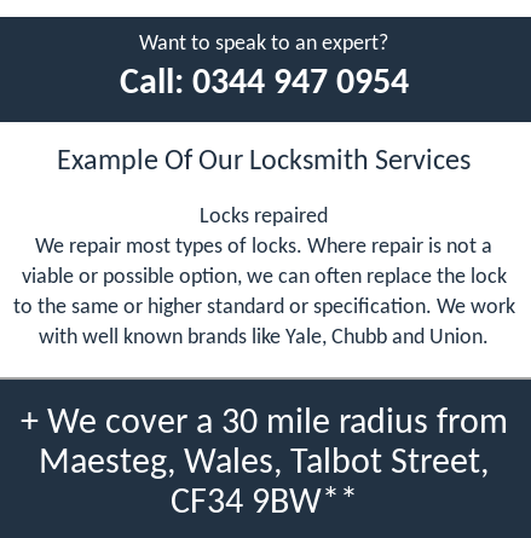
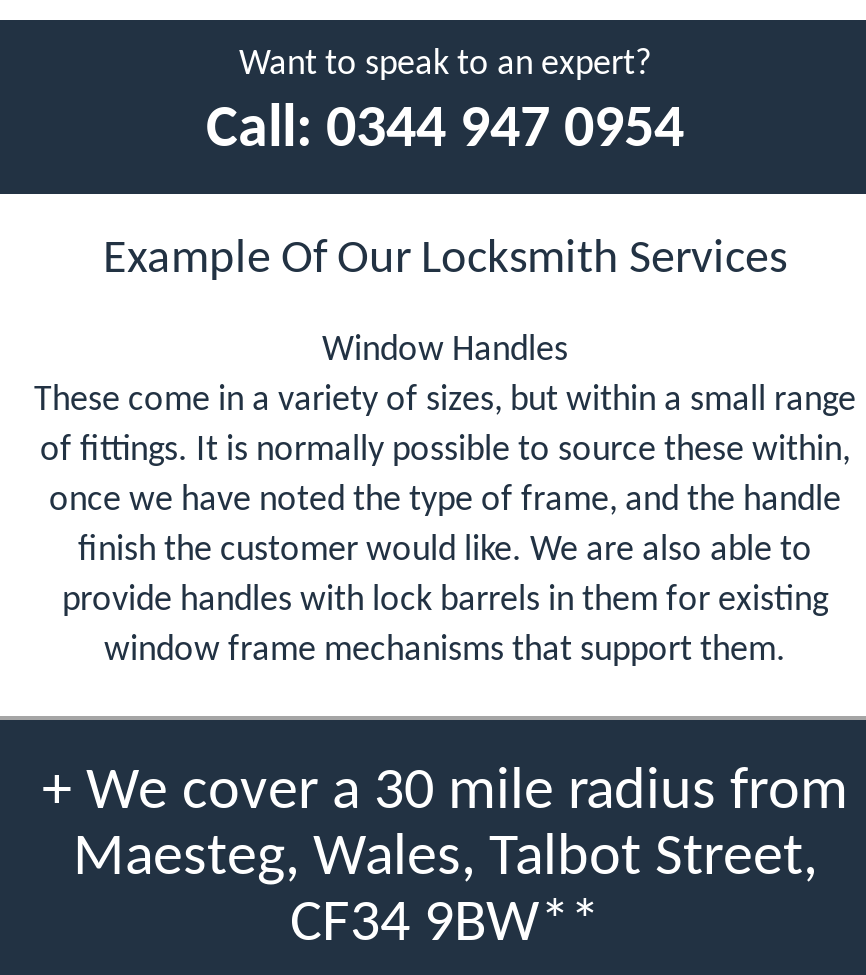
[13,205,515,349] Locks repaired | We repair most types of locks. Where repair is not a | viable or possible option, we can often replace the lock | to the same or higher standard or specification. We work | with well known brands like Yale, Chubb and Union. -> [34,331,856,669] Window Handles | These come in a variety of sizes, but within a small range | of fittings. It is normally possible to source these within, | once we have noted the type of frame, and the handle | finish the customer would like. We are also able to | provide handles with lock barrels in them for existing | window frame mechanisms that support them.

